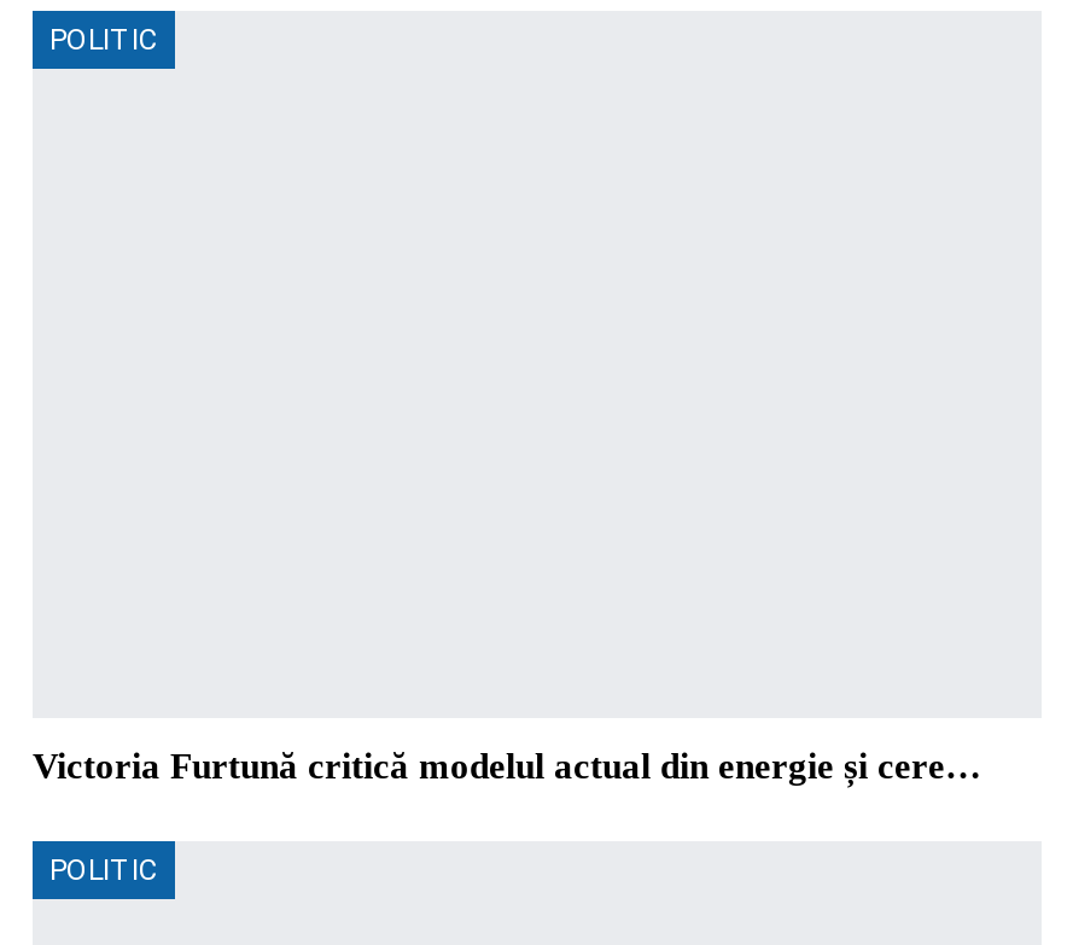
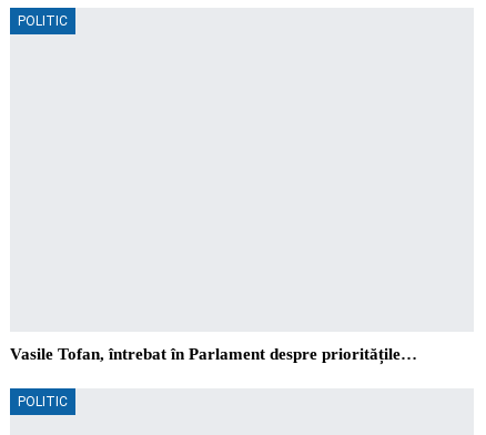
[33,747,981,785] Victoria Furtună critică modelul actual din energie și cere… -> [10,345,417,363] Vasile Tofan, întrebat în Parlament despre prioritățile…

